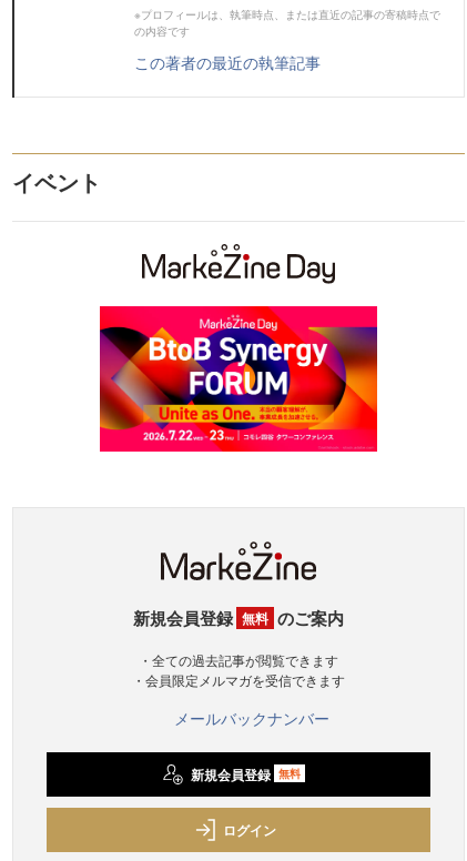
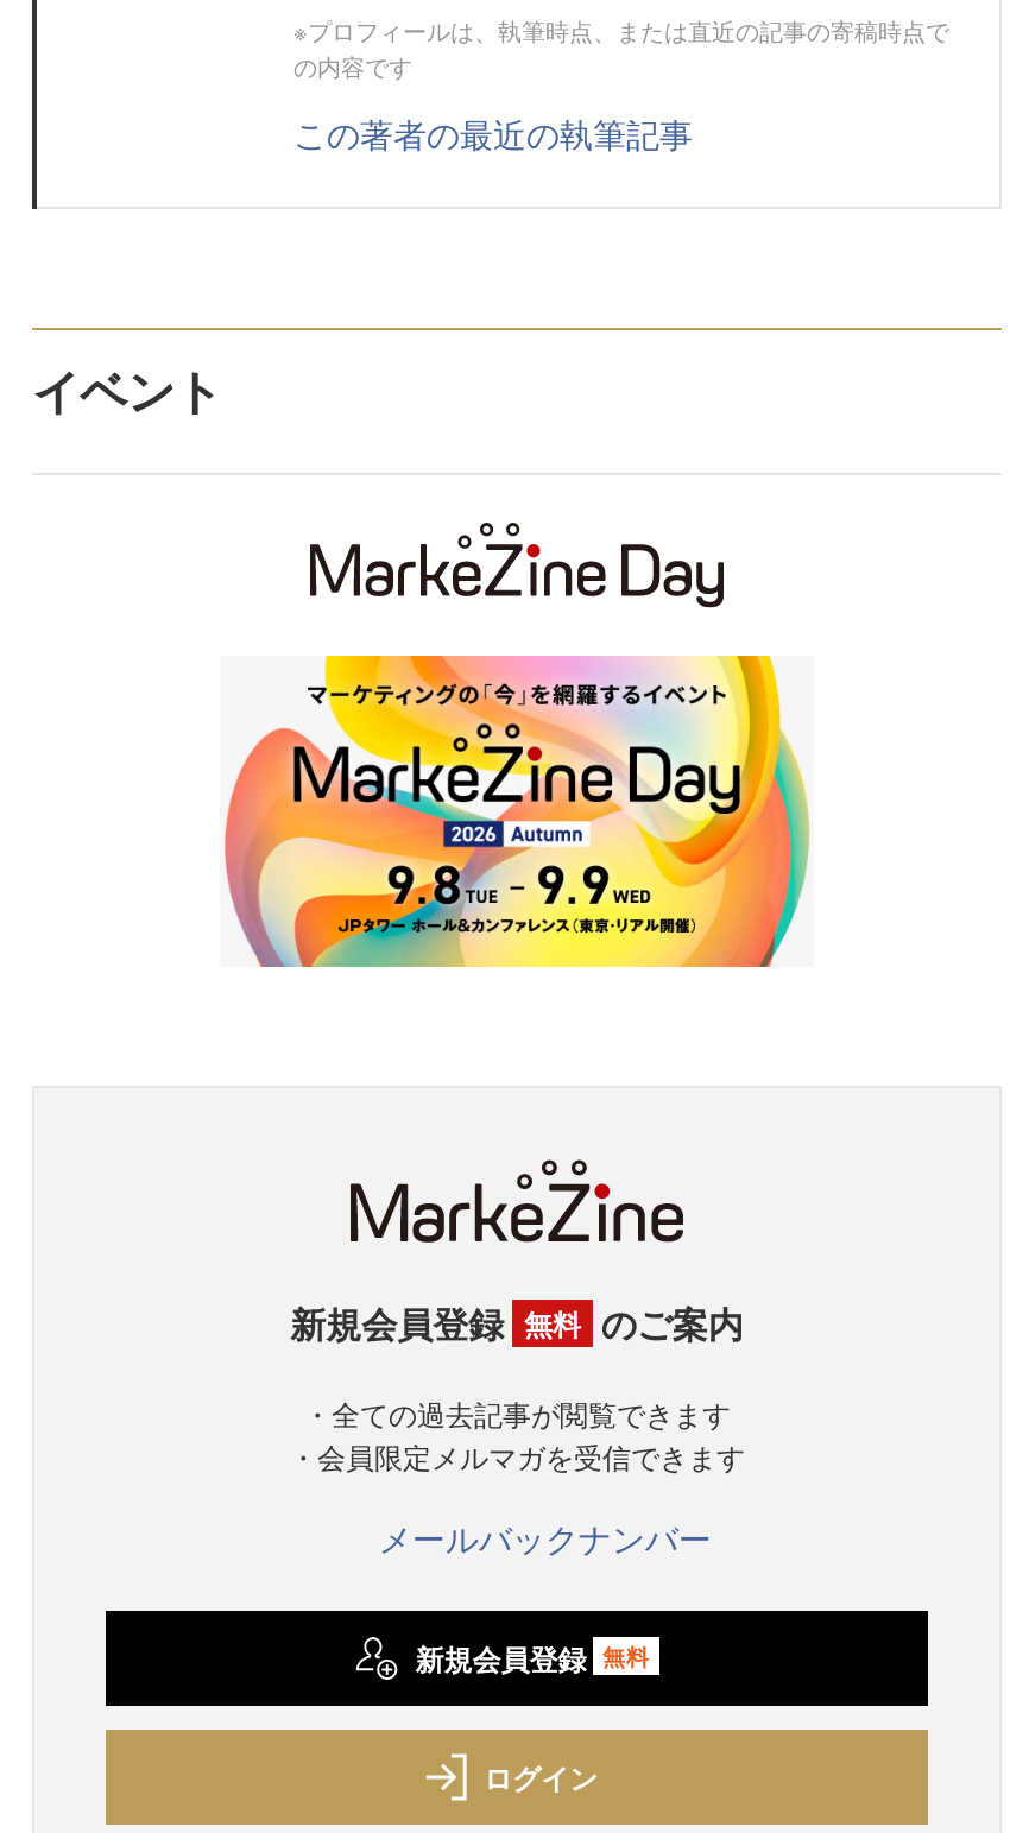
[99,305,378,453] [image] -> [220,653,814,969] [image]

